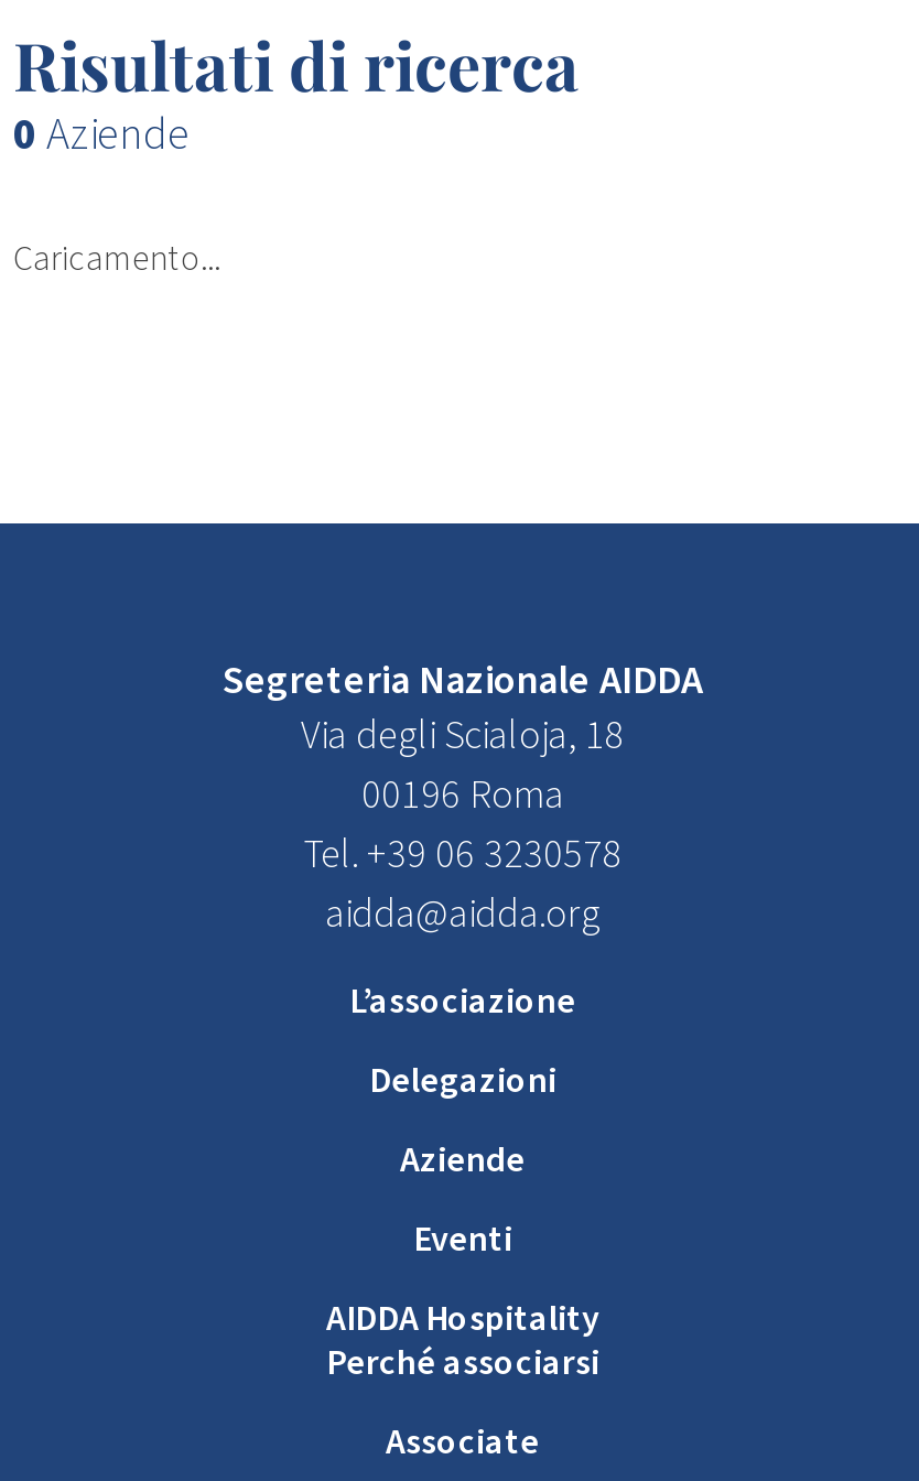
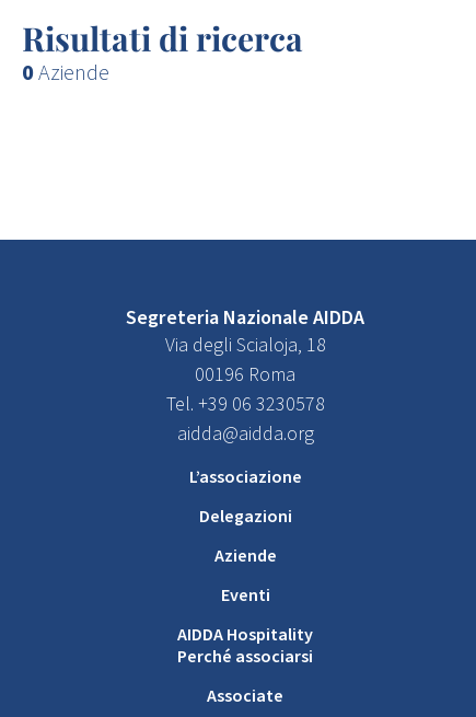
[13,234,220,283] Caricamento... -> none

